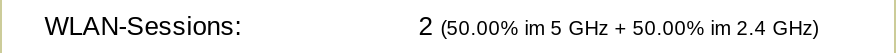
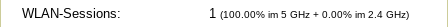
[418,10,818,40] 2 (50.00% im 5 GHz + 50.00% im 2.4 GHz) -> [209,6,409,21] 1 (100.00% im 5 GHz + 0.00% im 2.4 GHz)

